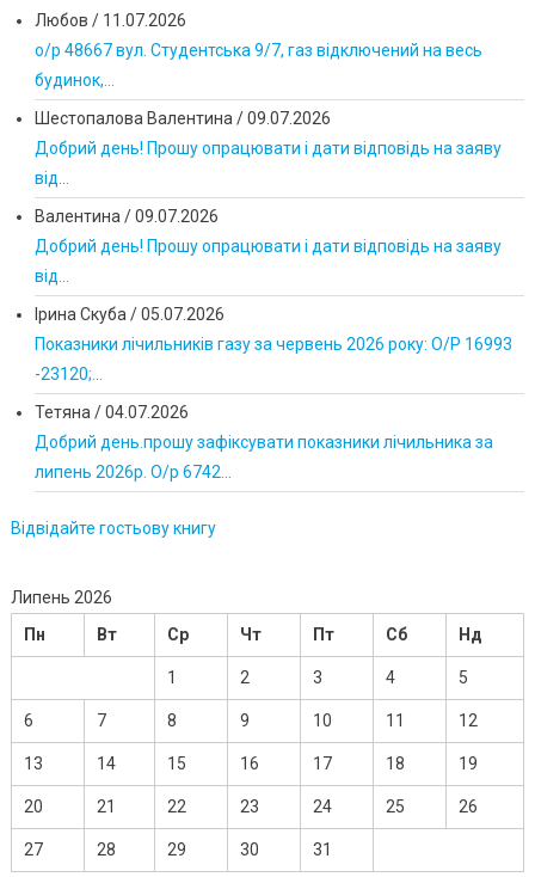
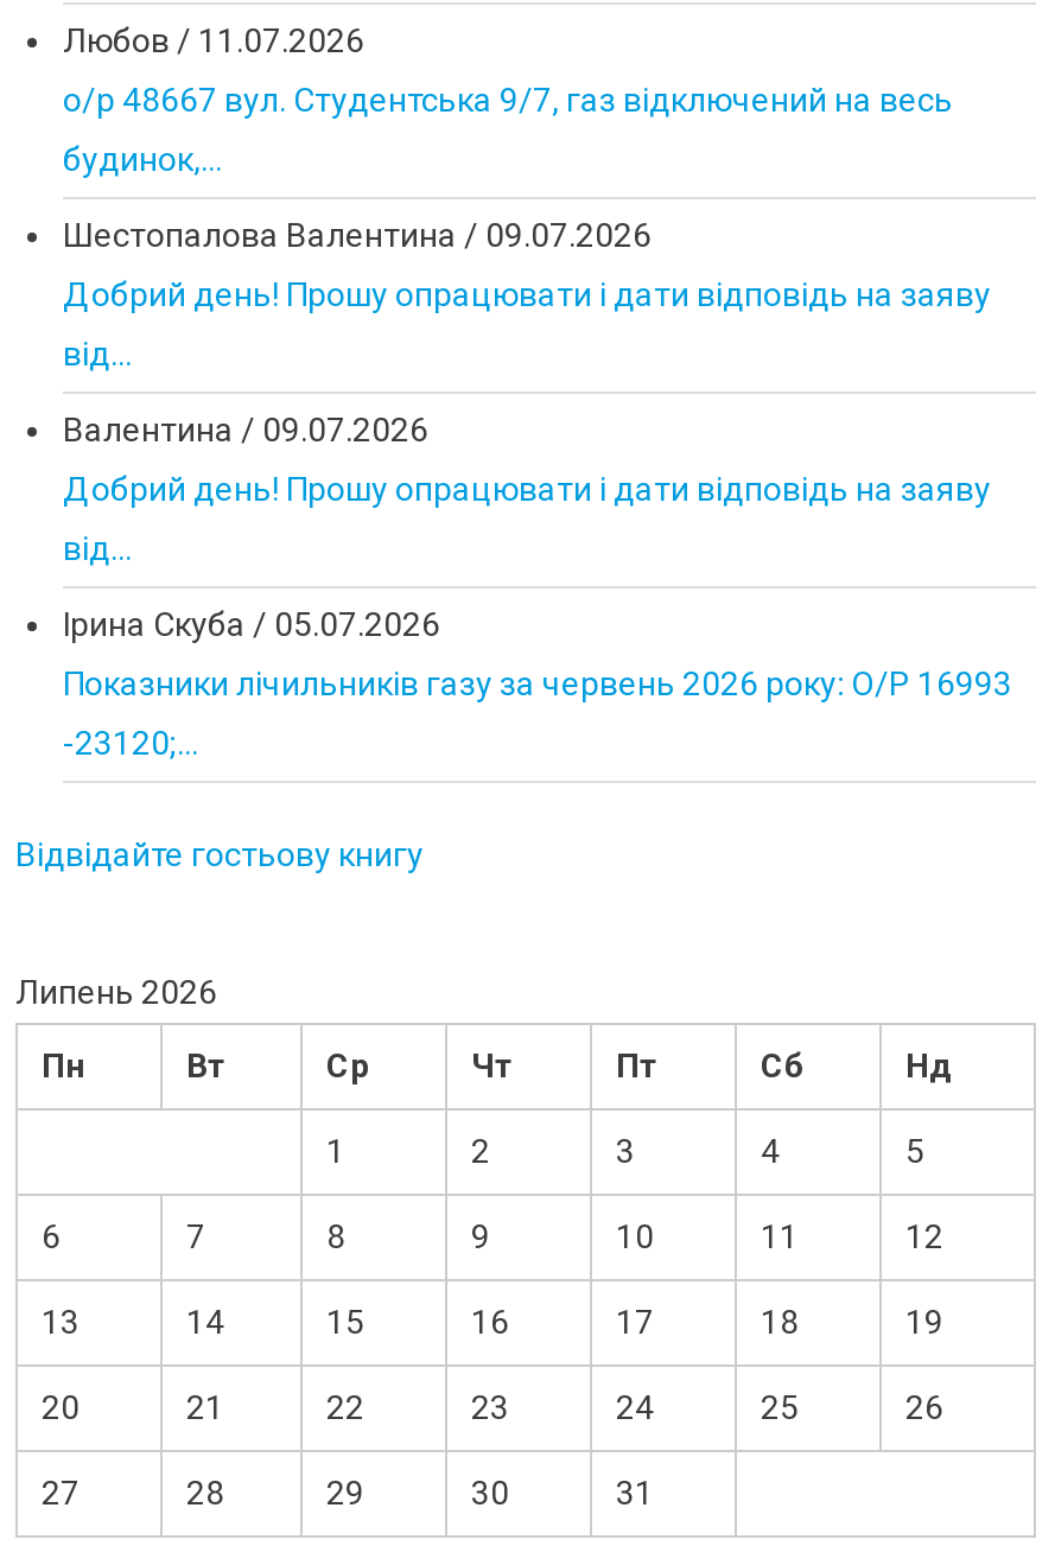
[35,403,493,482] Тетяна / 04.07.2026 | Добрий день.прошу зафіксувати показники лічильника за | липень 2026р. О/р 6742... -> none

